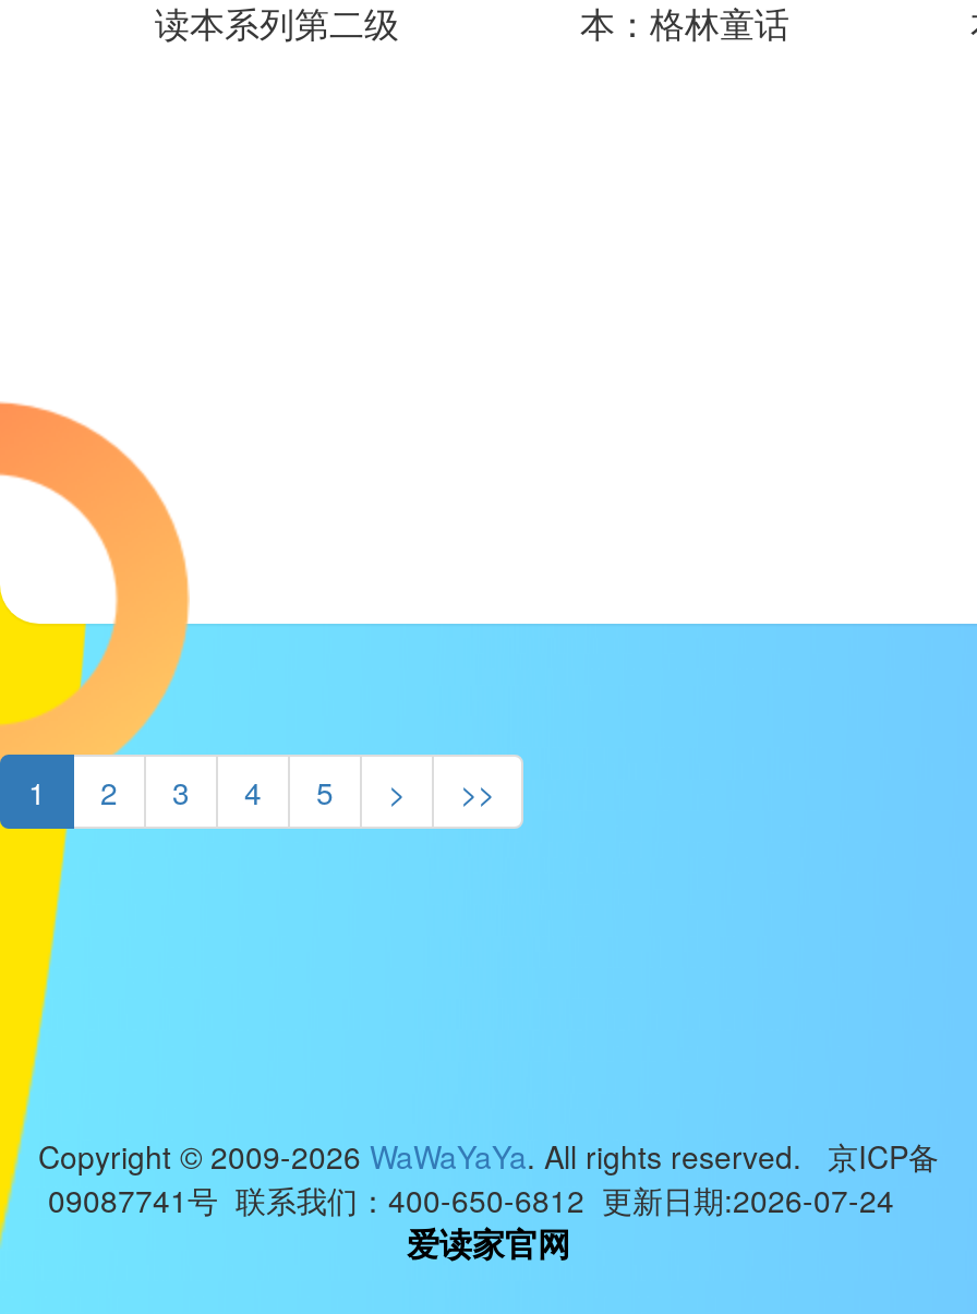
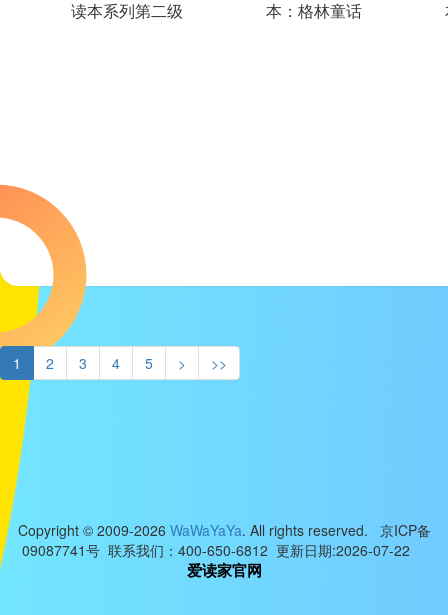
[48,1178,929,1221] 09087741号 联系我们：400-650-6812 更新日期:2026-07-24 -> [22,540,426,560] 09087741号 联系我们：400-650-6812 更新日期:2026-07-22

